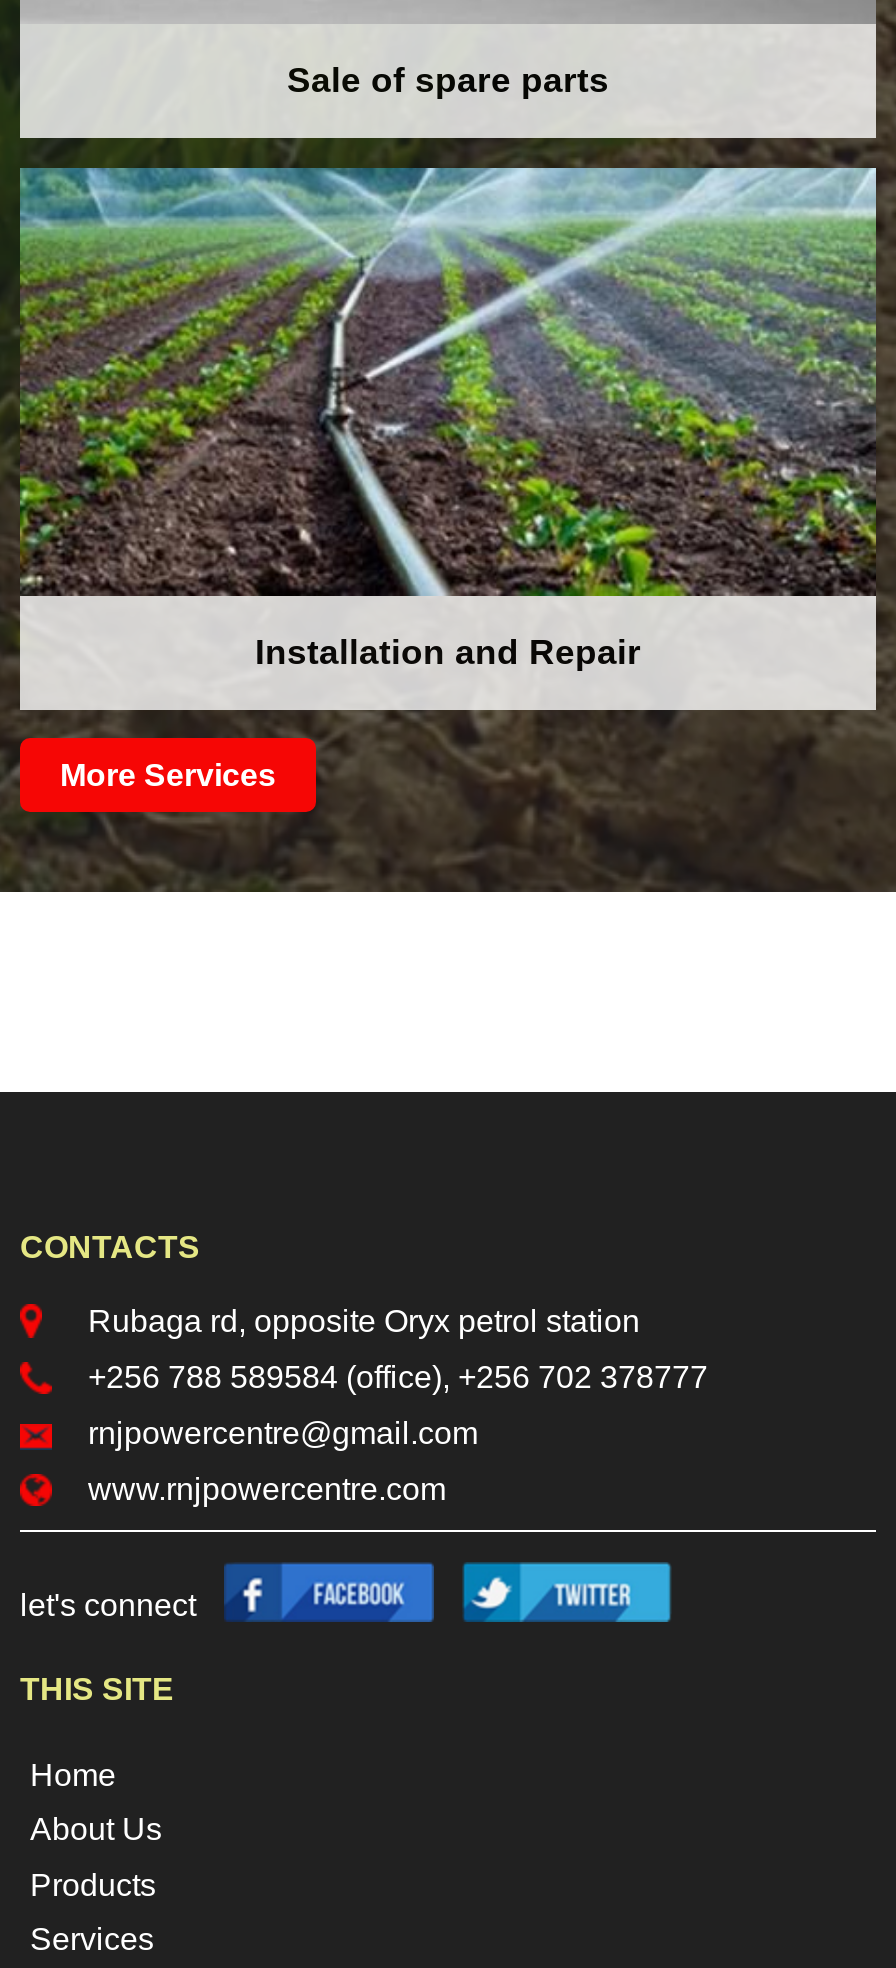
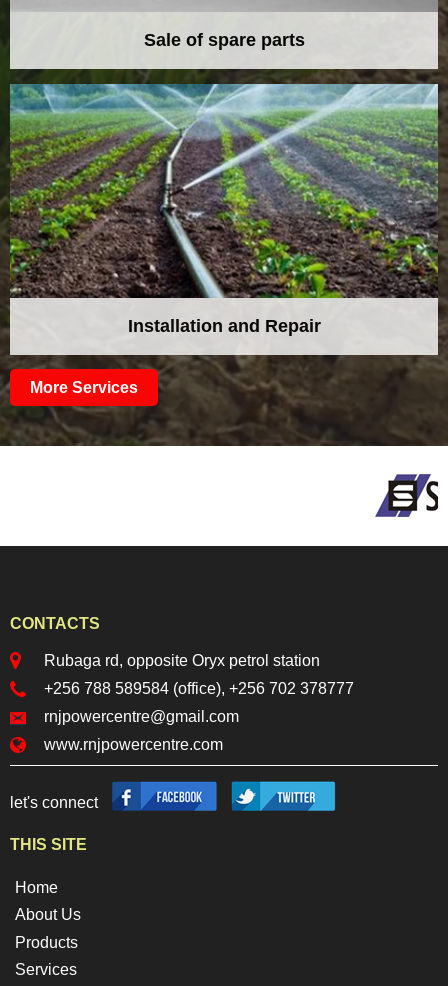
none -> [375,473,439,518] [image]

